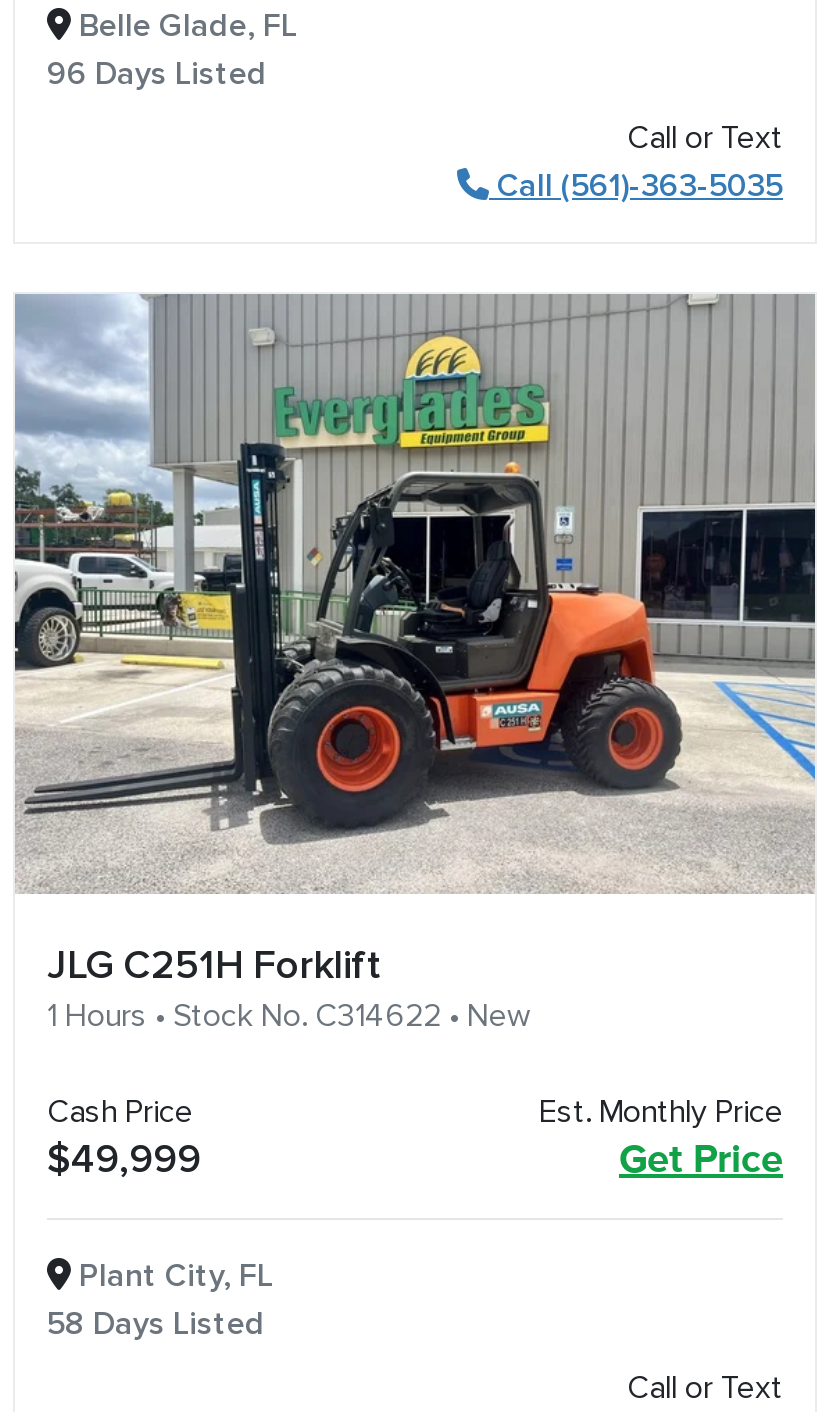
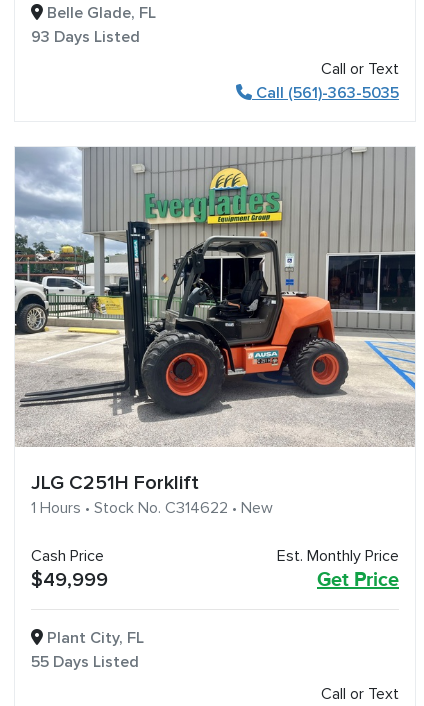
[47,53,267,93] 96 Days Listed -> [31,27,140,47] 93 Days Listed
[47,1303,265,1343] 58 Days Listed -> [31,652,139,672] 55 Days Listed

